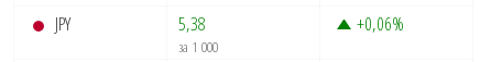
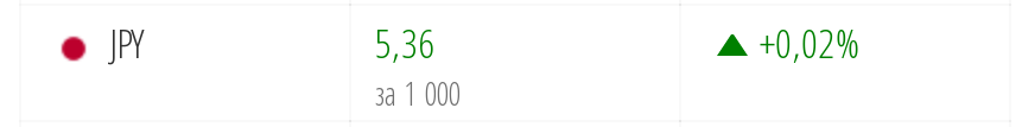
[178,11,206,36] 5,38 -> [375,16,434,71] 5,36
[356,11,404,36] +0,06% -> [759,16,861,71] +0,02%

